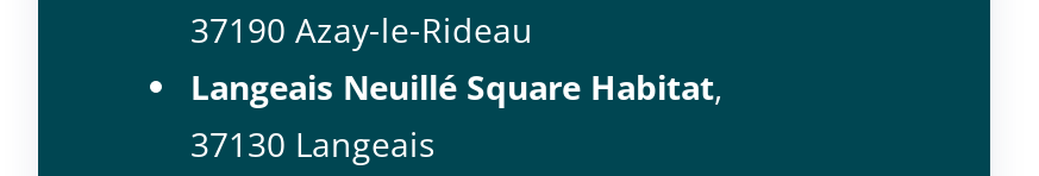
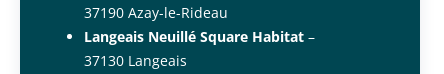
[190,64,724,109] Langeais Neuillé Square Habitat, -> [84,27,315,46] Langeais Neuillé Square Habitat –

